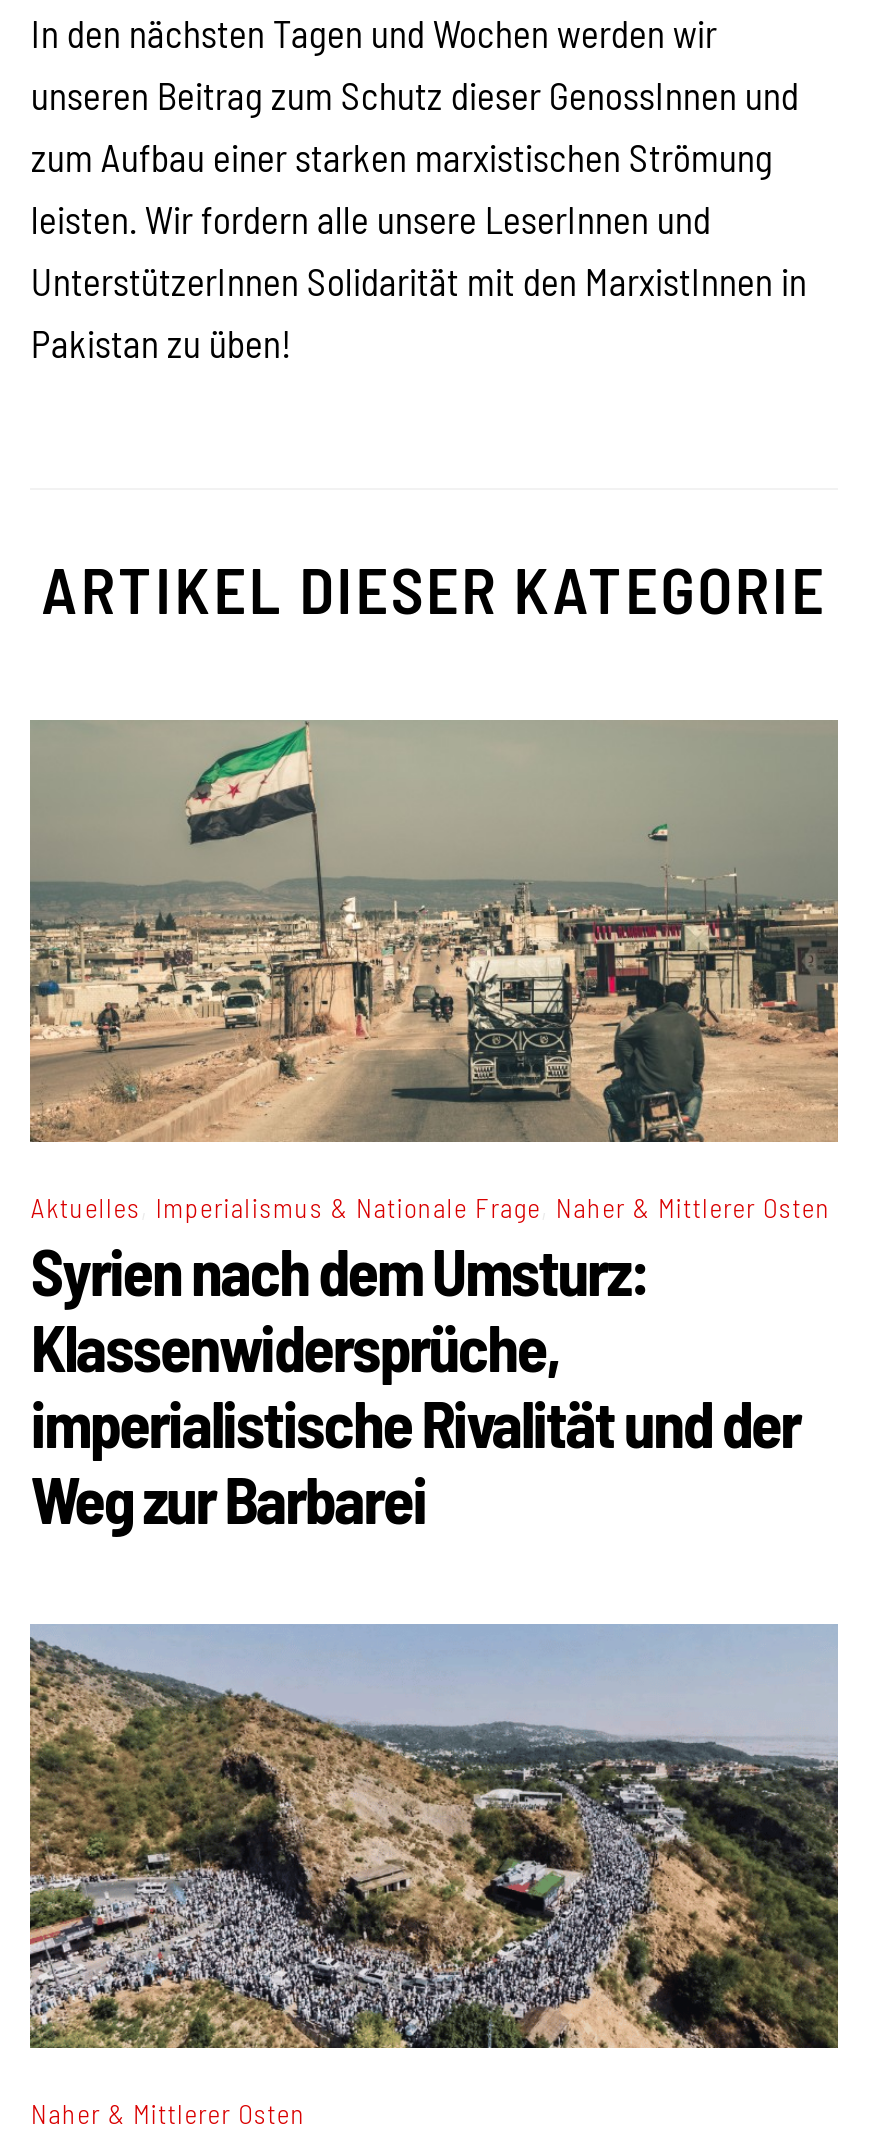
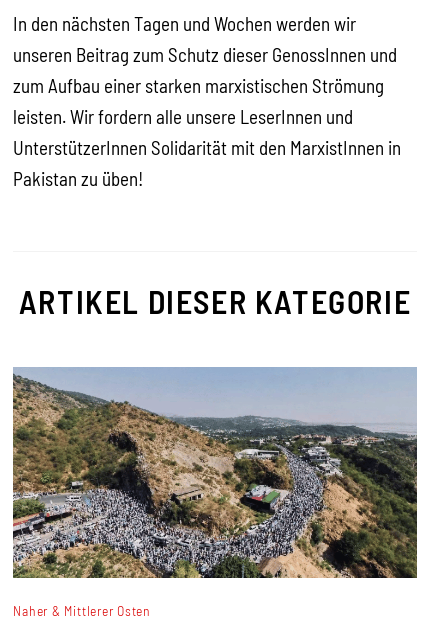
[28,720,840,1537] [image] | Aktuelles, Imperialismus & Nationale Frage, Naher & Mittlerer Osten | Syrien nach dem Umsturz: | Klassenwidersprüche, | imperialistische Rivalität und der | Weg zur Barbarei -> none

